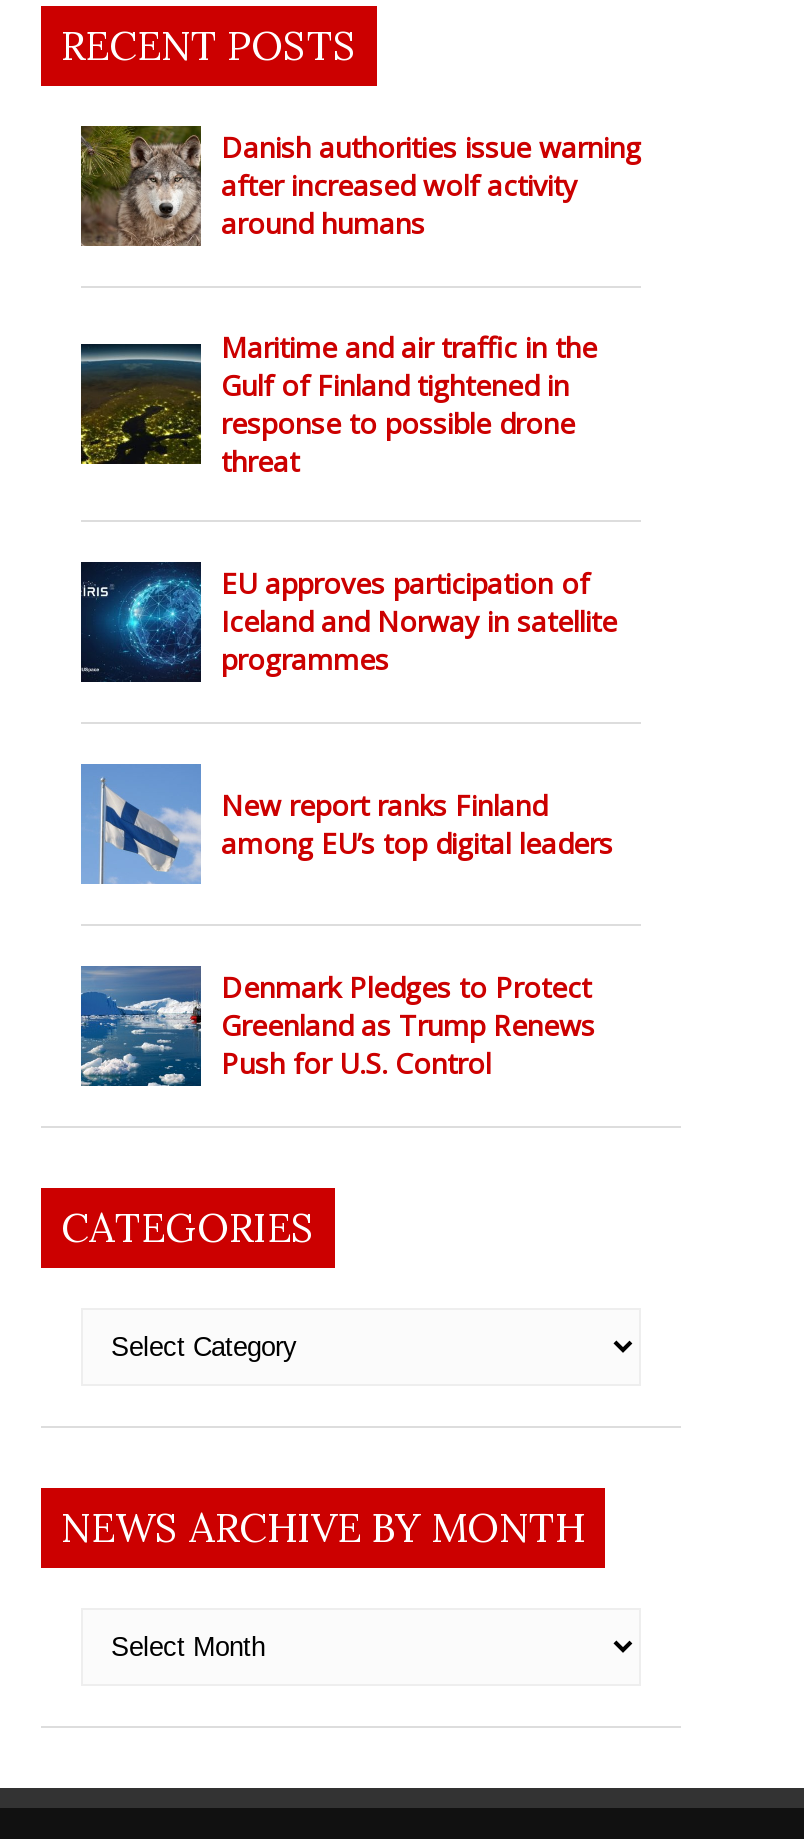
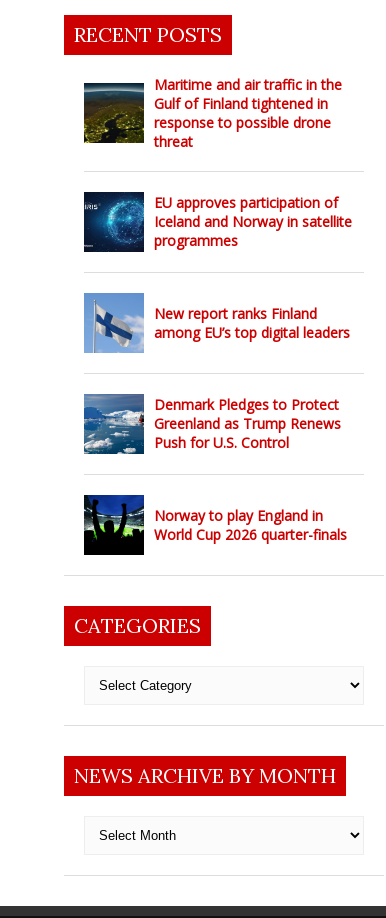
[79,124,641,262] [image] | Danish authorities issue warning | after increased wolf activity | around humans -> none
moved [77,328,617,1082] -> [82,75,352,452]: [image] | Maritime and air traffic in the | Gulf of Finland tightened in | ... | Greenland as Trump Renews | Push for U.S. Control
none -> [83,494,347,556] [image] | Norway to play England in | World Cup 2026 quarter-finals

